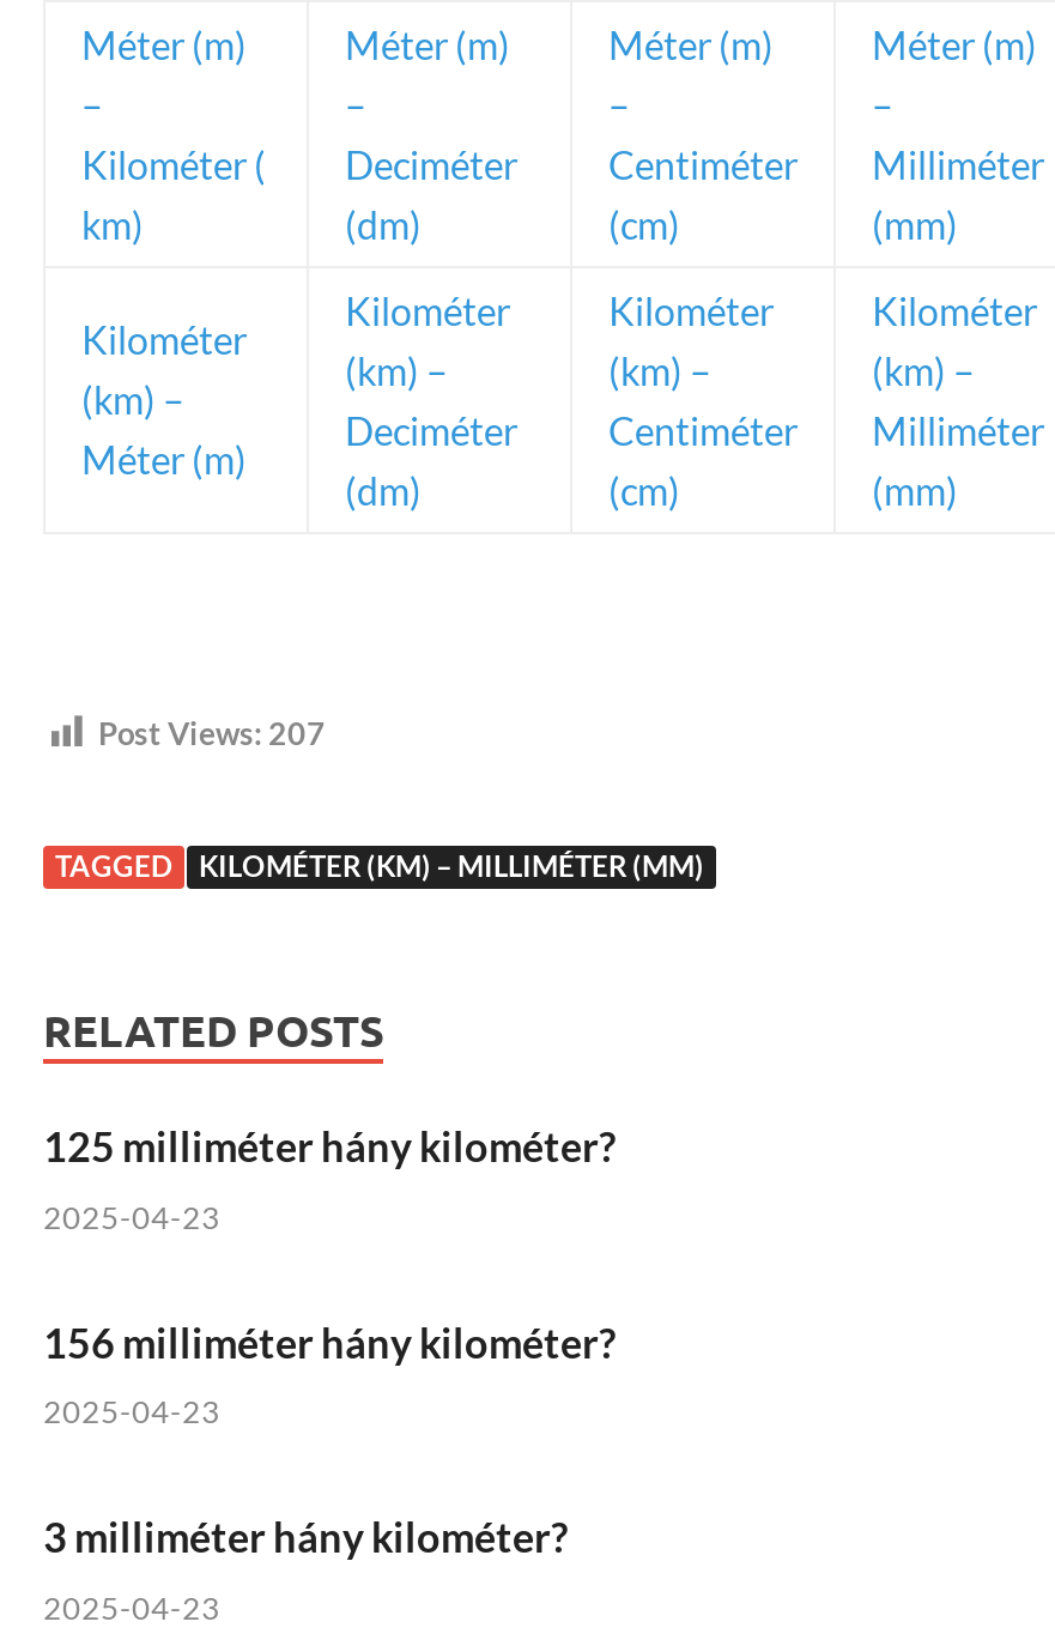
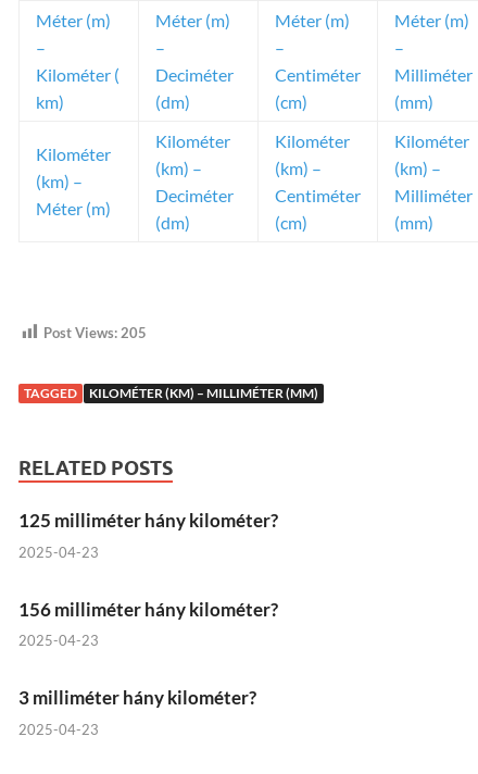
[98,713,326,752] Post Views: 207 -> [43,324,147,341] Post Views: 205

